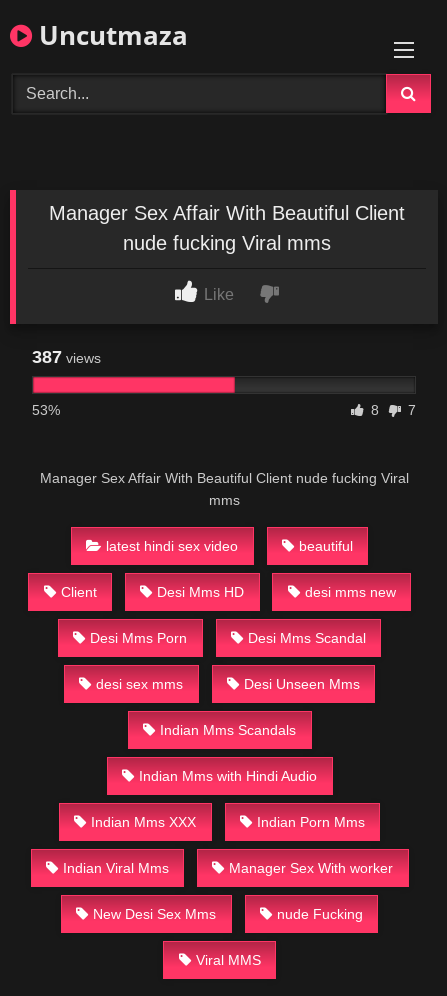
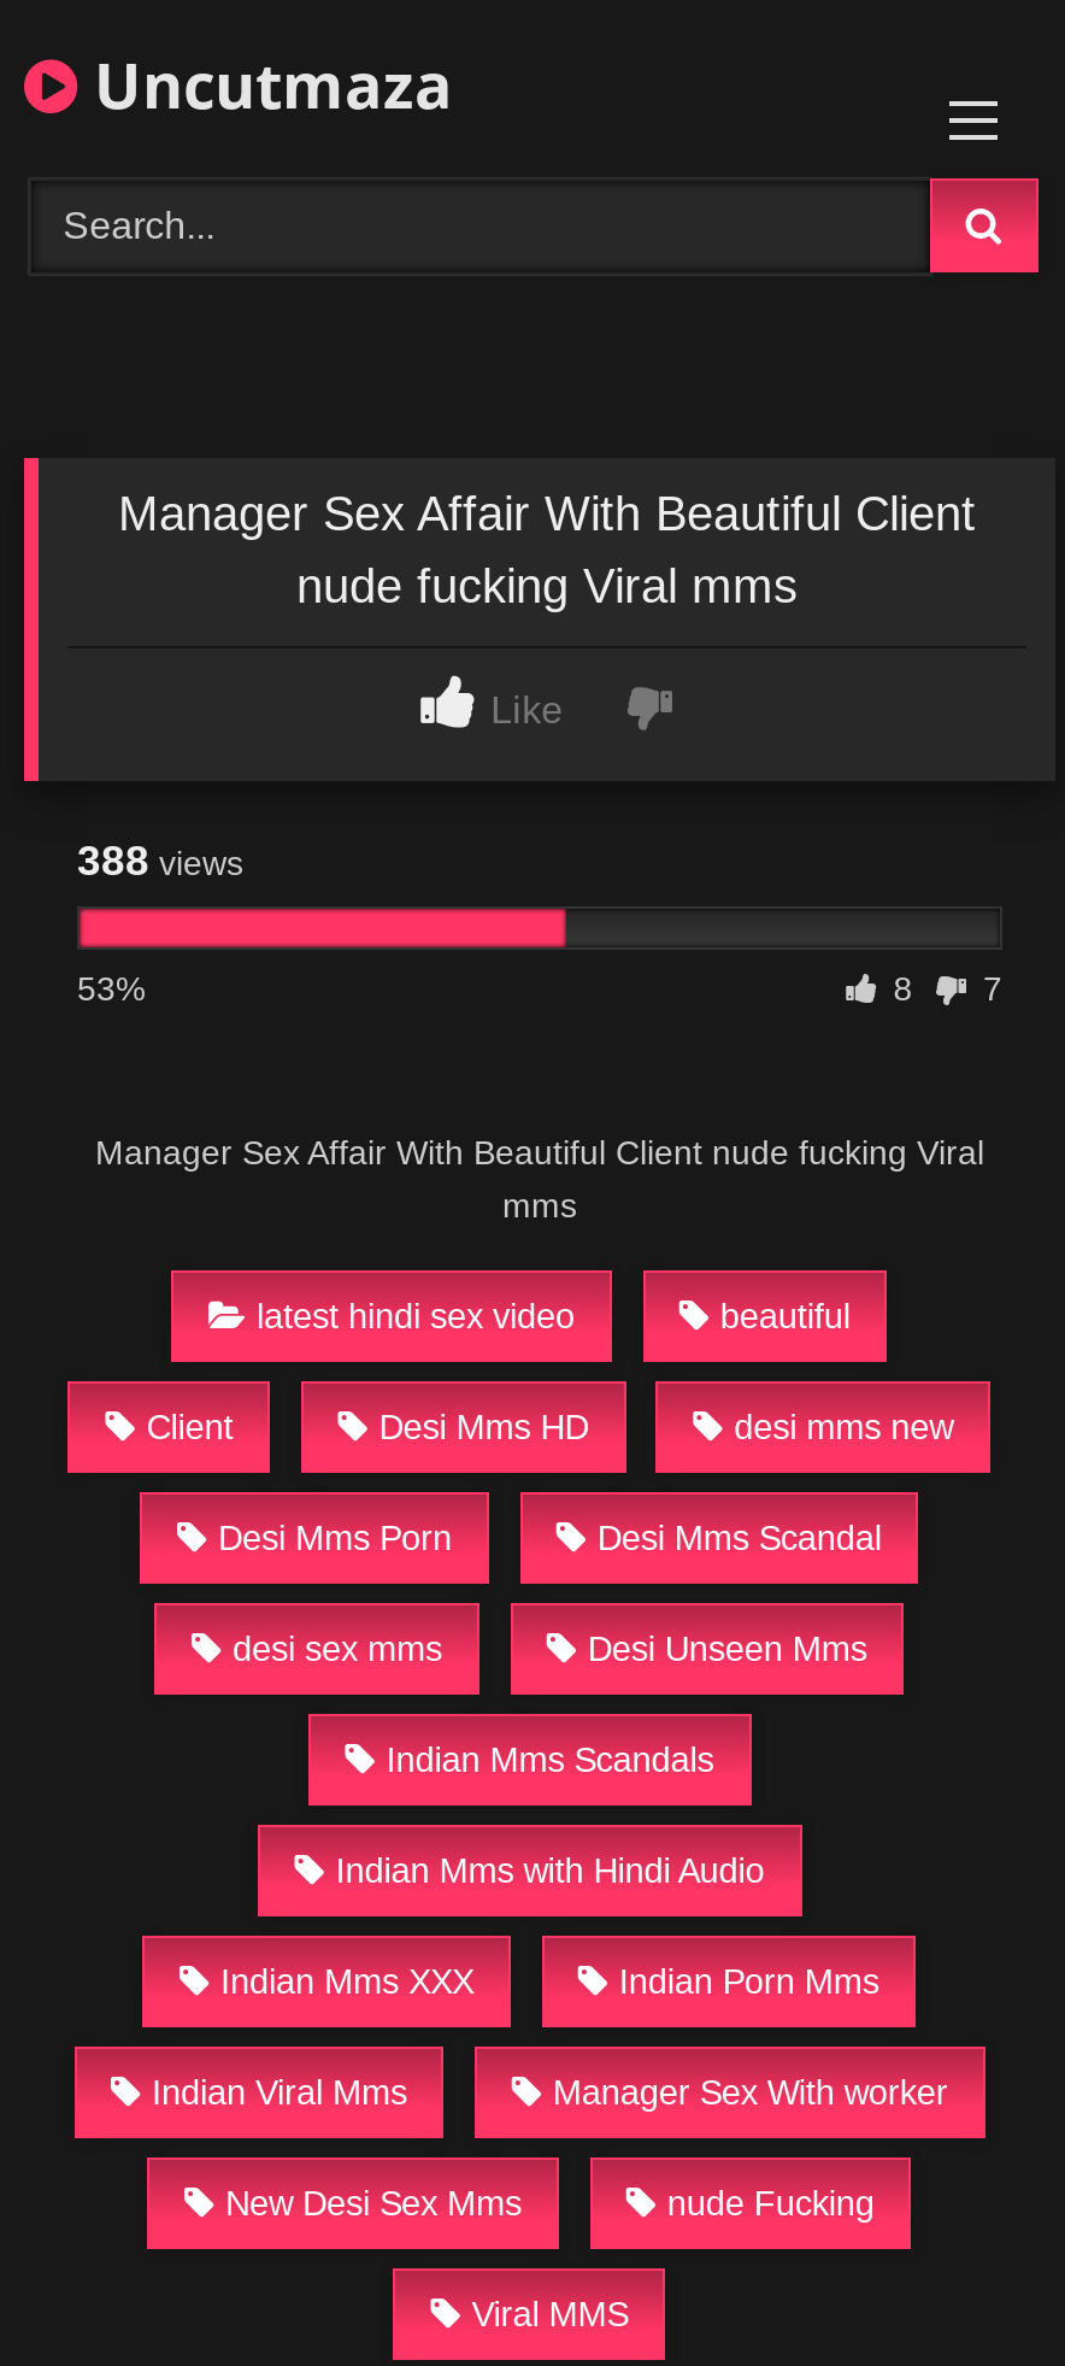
[32,347,101,367] 387 views -> [77,837,243,886] 388 views

